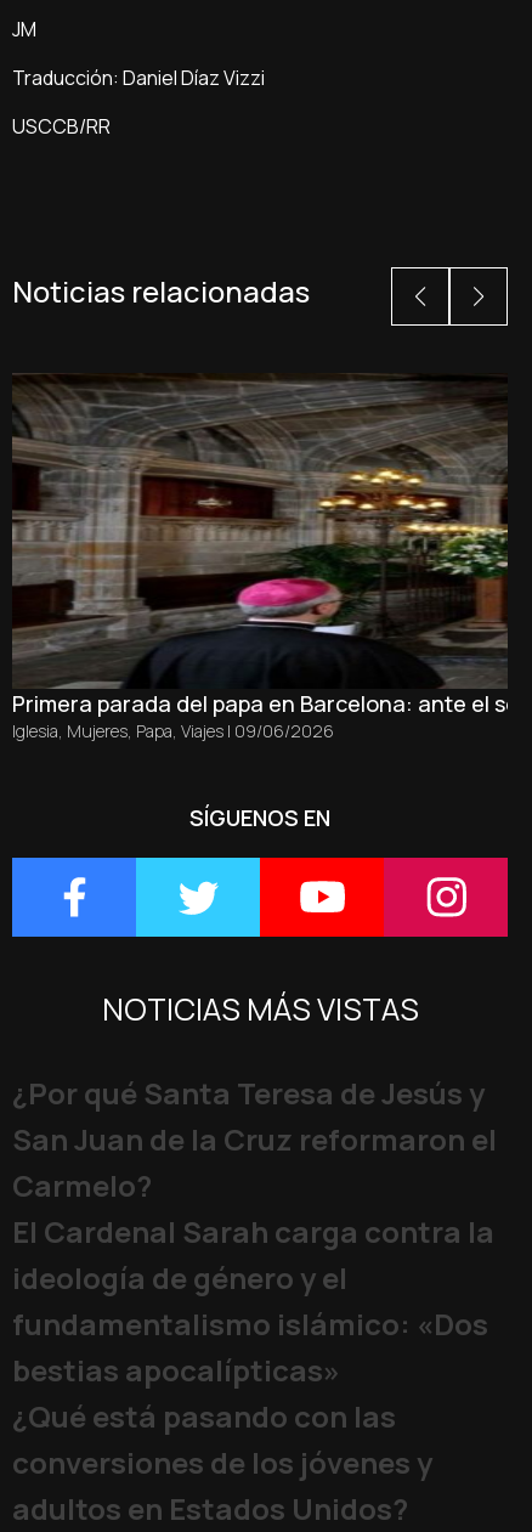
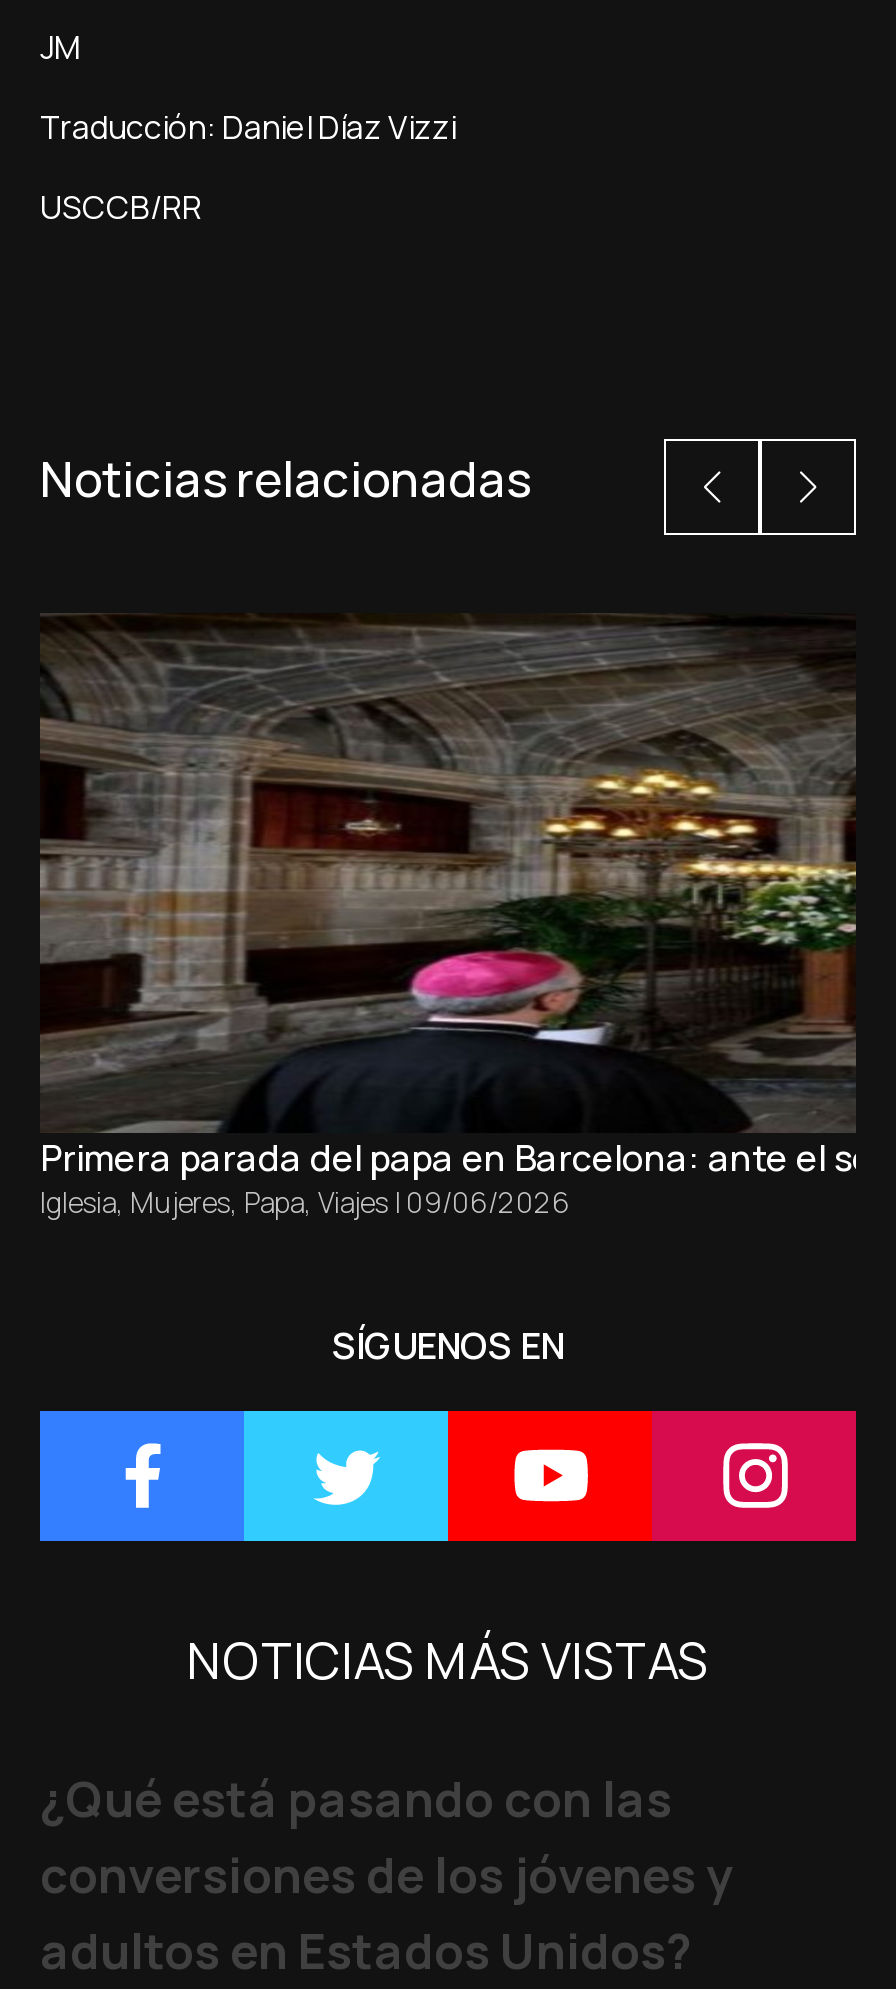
[12,1073,497,1390] ¿Por qué Santa Teresa de Jesús y | San Juan de la Cruz reformaron el | Carmelo? | El Cardenal Sarah carga contra la | ideología de género y el | fundamentalismo islámico: «Dos | bestias apocalípticas» -> none

